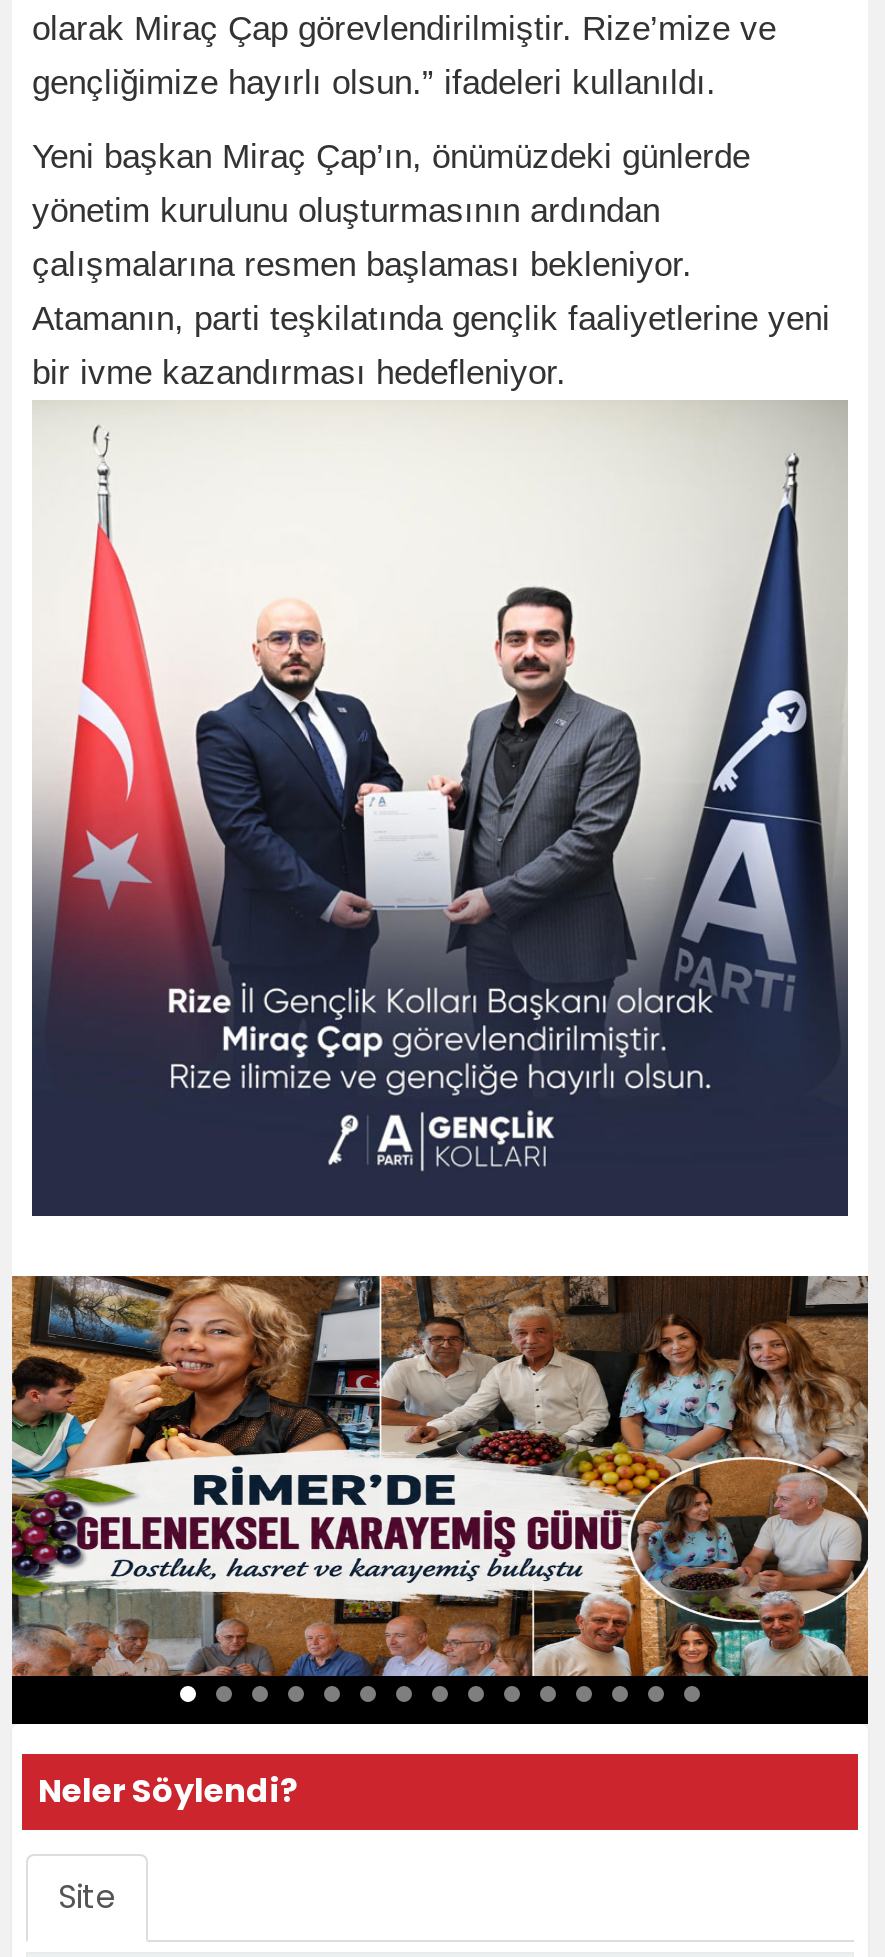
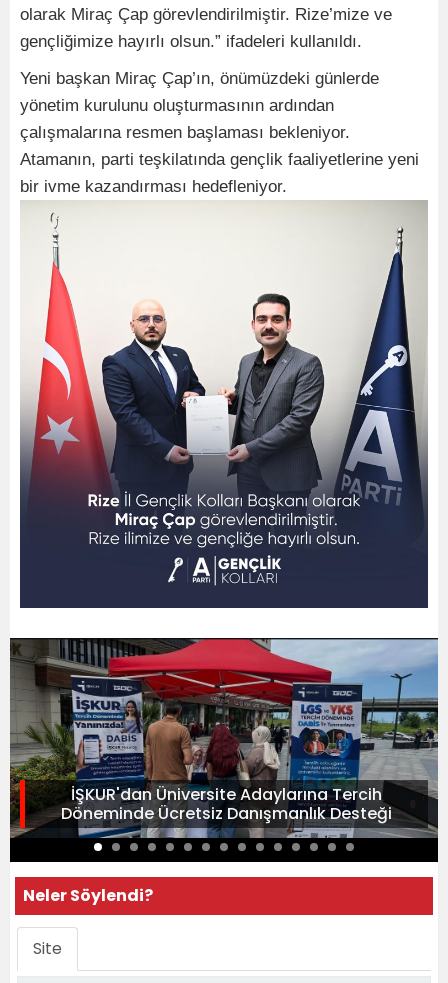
none -> [61,783,392,825] İŞKUR'dan Üniversite Adaylarına Tercih | Döneminde Ücretsiz Danışmanlık Desteği
[10,1274,870,1678] [image] -> [9,637,439,839] [image]

